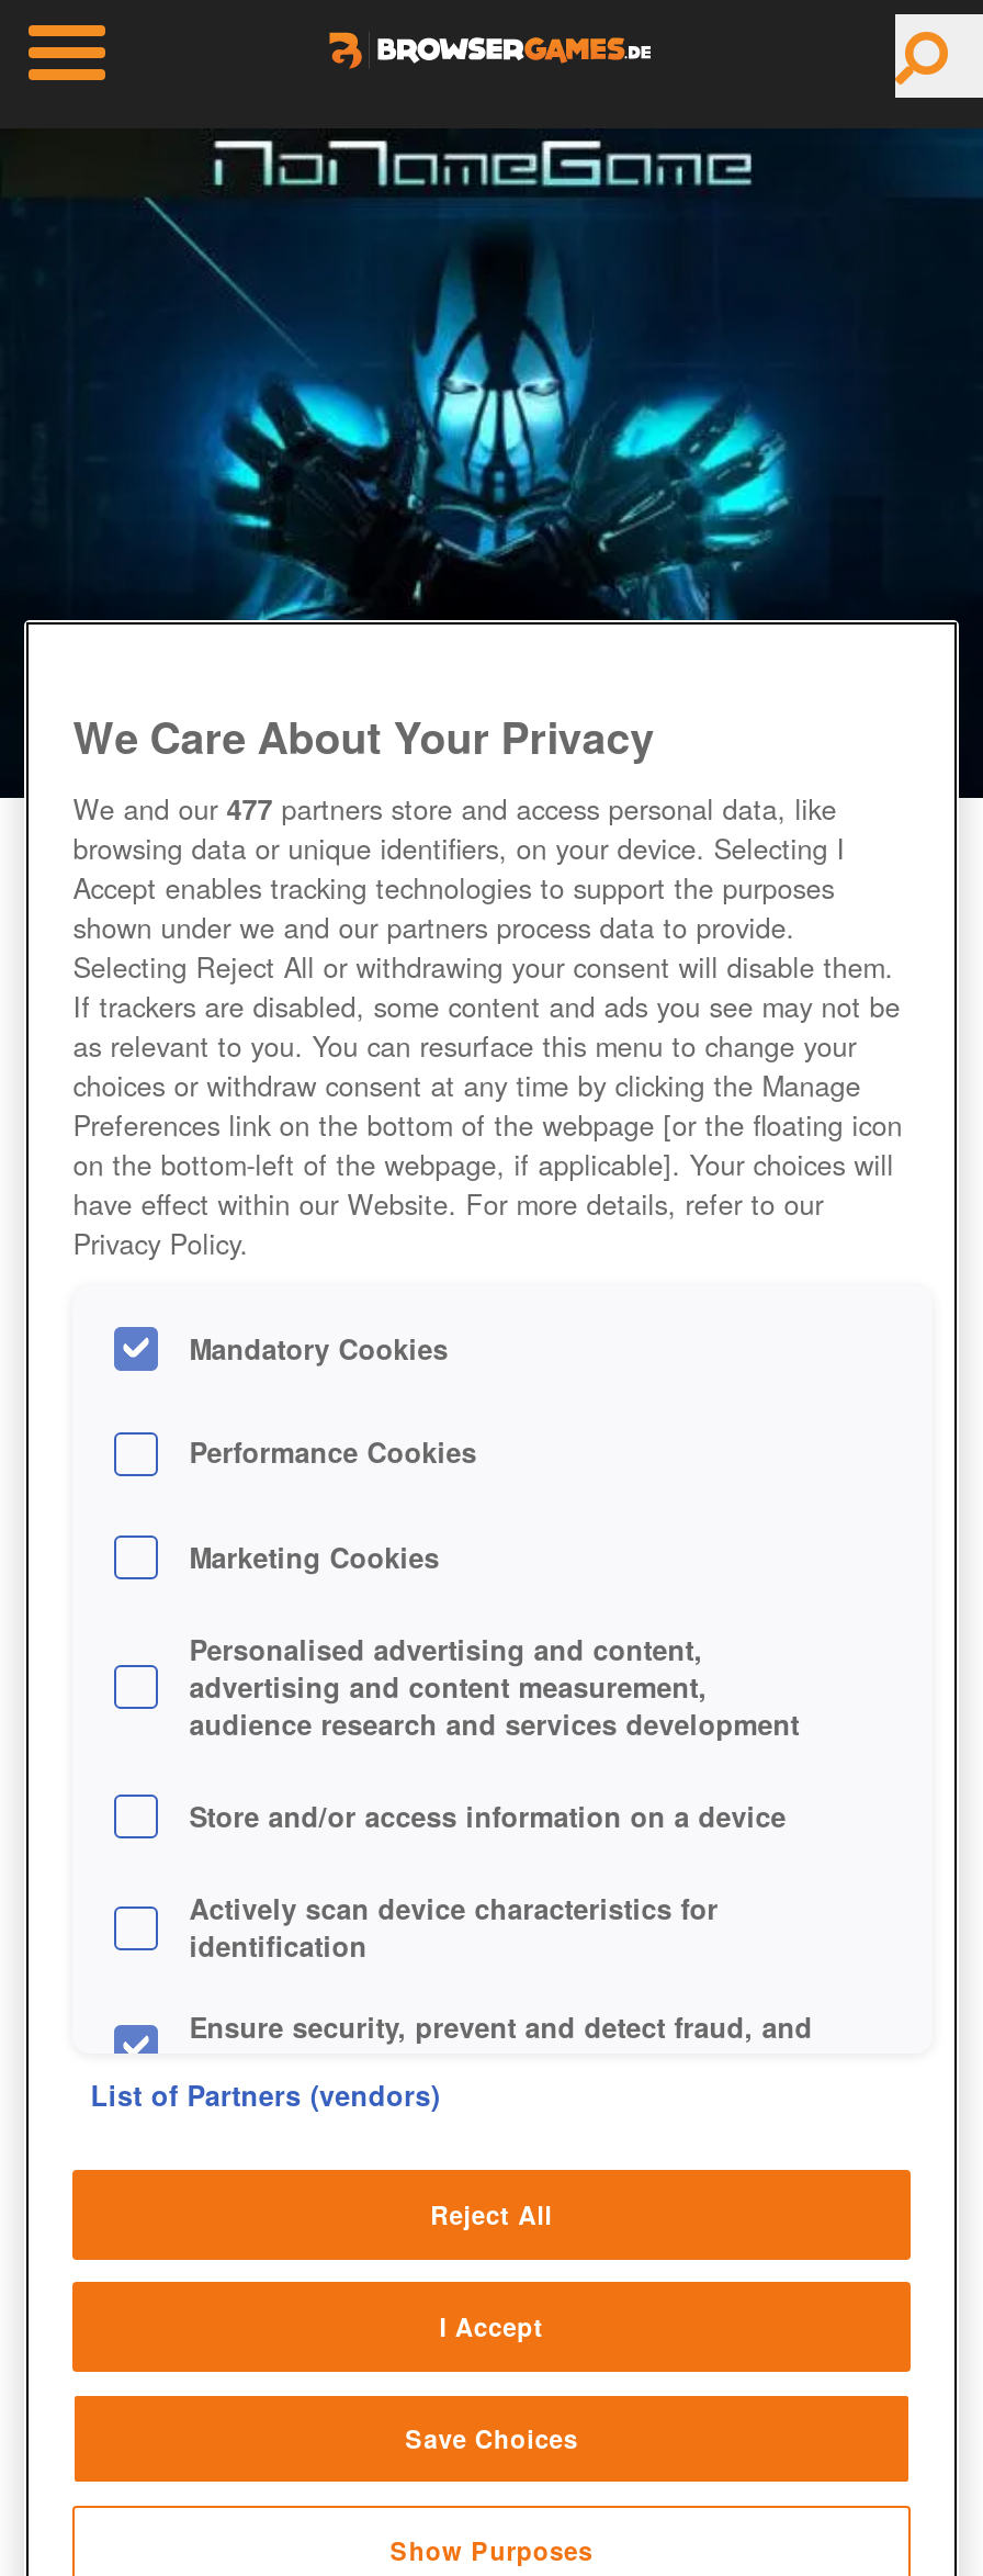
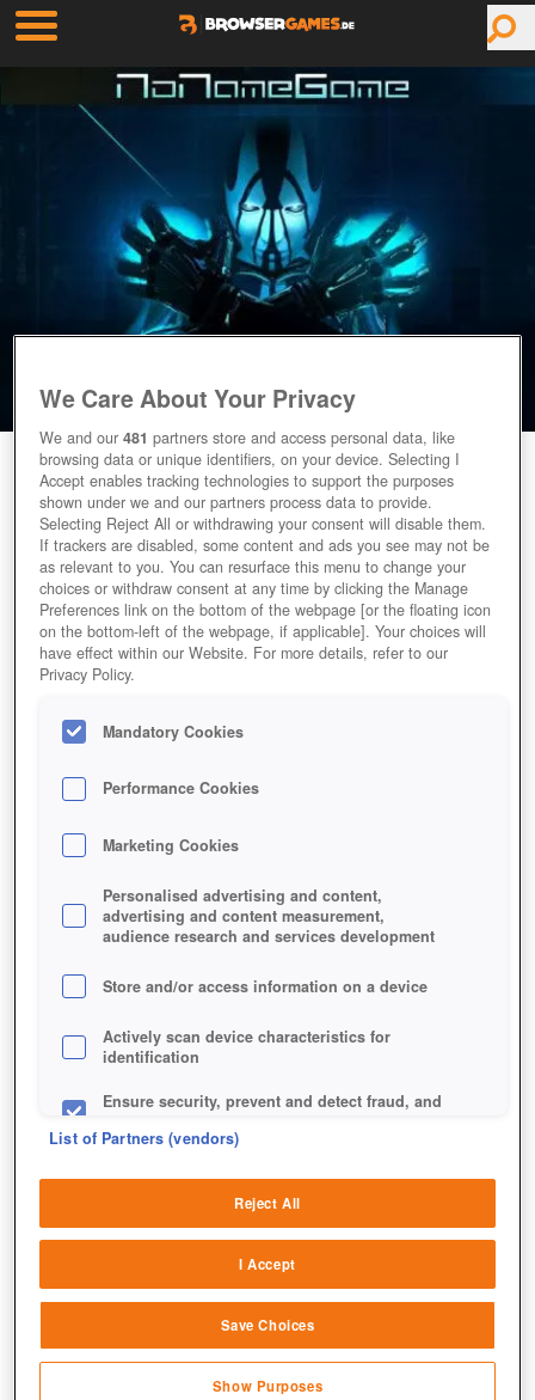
[73,789,836,829] We and our 477 partners store and access personal data, like -> [40,427,455,448] We and our 481 partners store and access personal data, like

